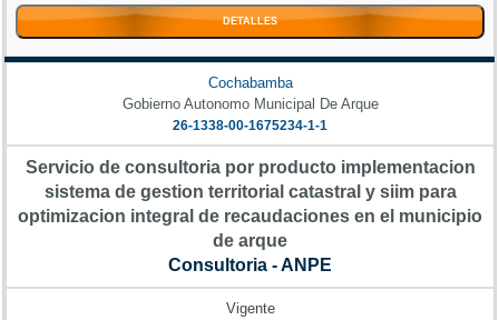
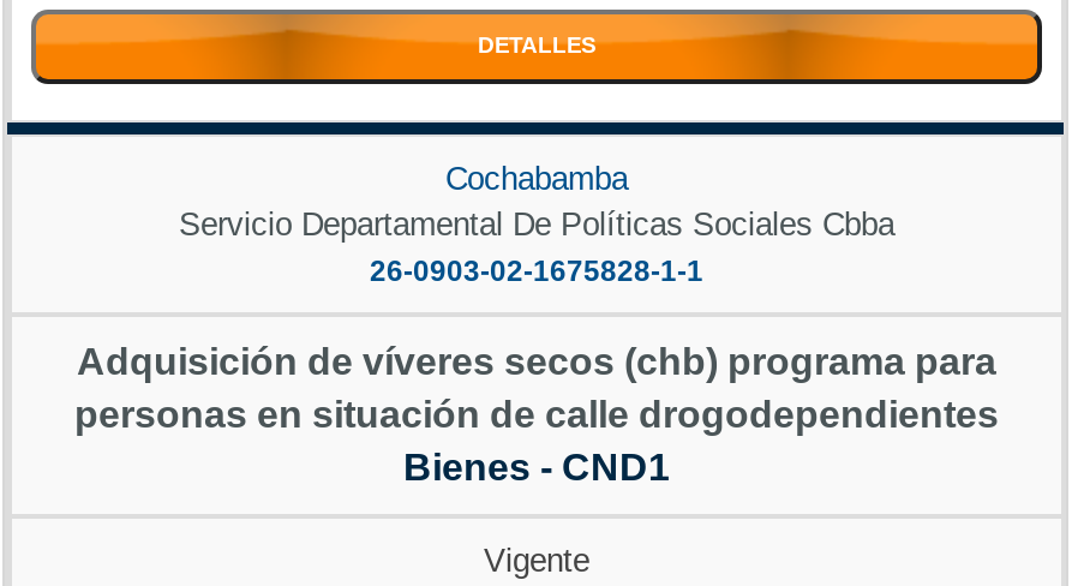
[122,96,378,133] Gobierno Autonomo Municipal De Arque | 26-1338-00-1675234-1-1 -> [179,207,894,288] Servicio Departamental De Políticas Sociales Cbba | 26-0903-02-1675828-1-1
[18,158,482,274] Servicio de consultoria por producto implementacion | sistema de gestion territorial catastral y siim para | optimizacion integral de recaudaciones en el municipio | de arque | Consultoria - ANPE -> [74,341,999,488] Adquisición de víveres secos (chb) programa para | personas en situación de calle drogodependientes | Bienes - CND1

